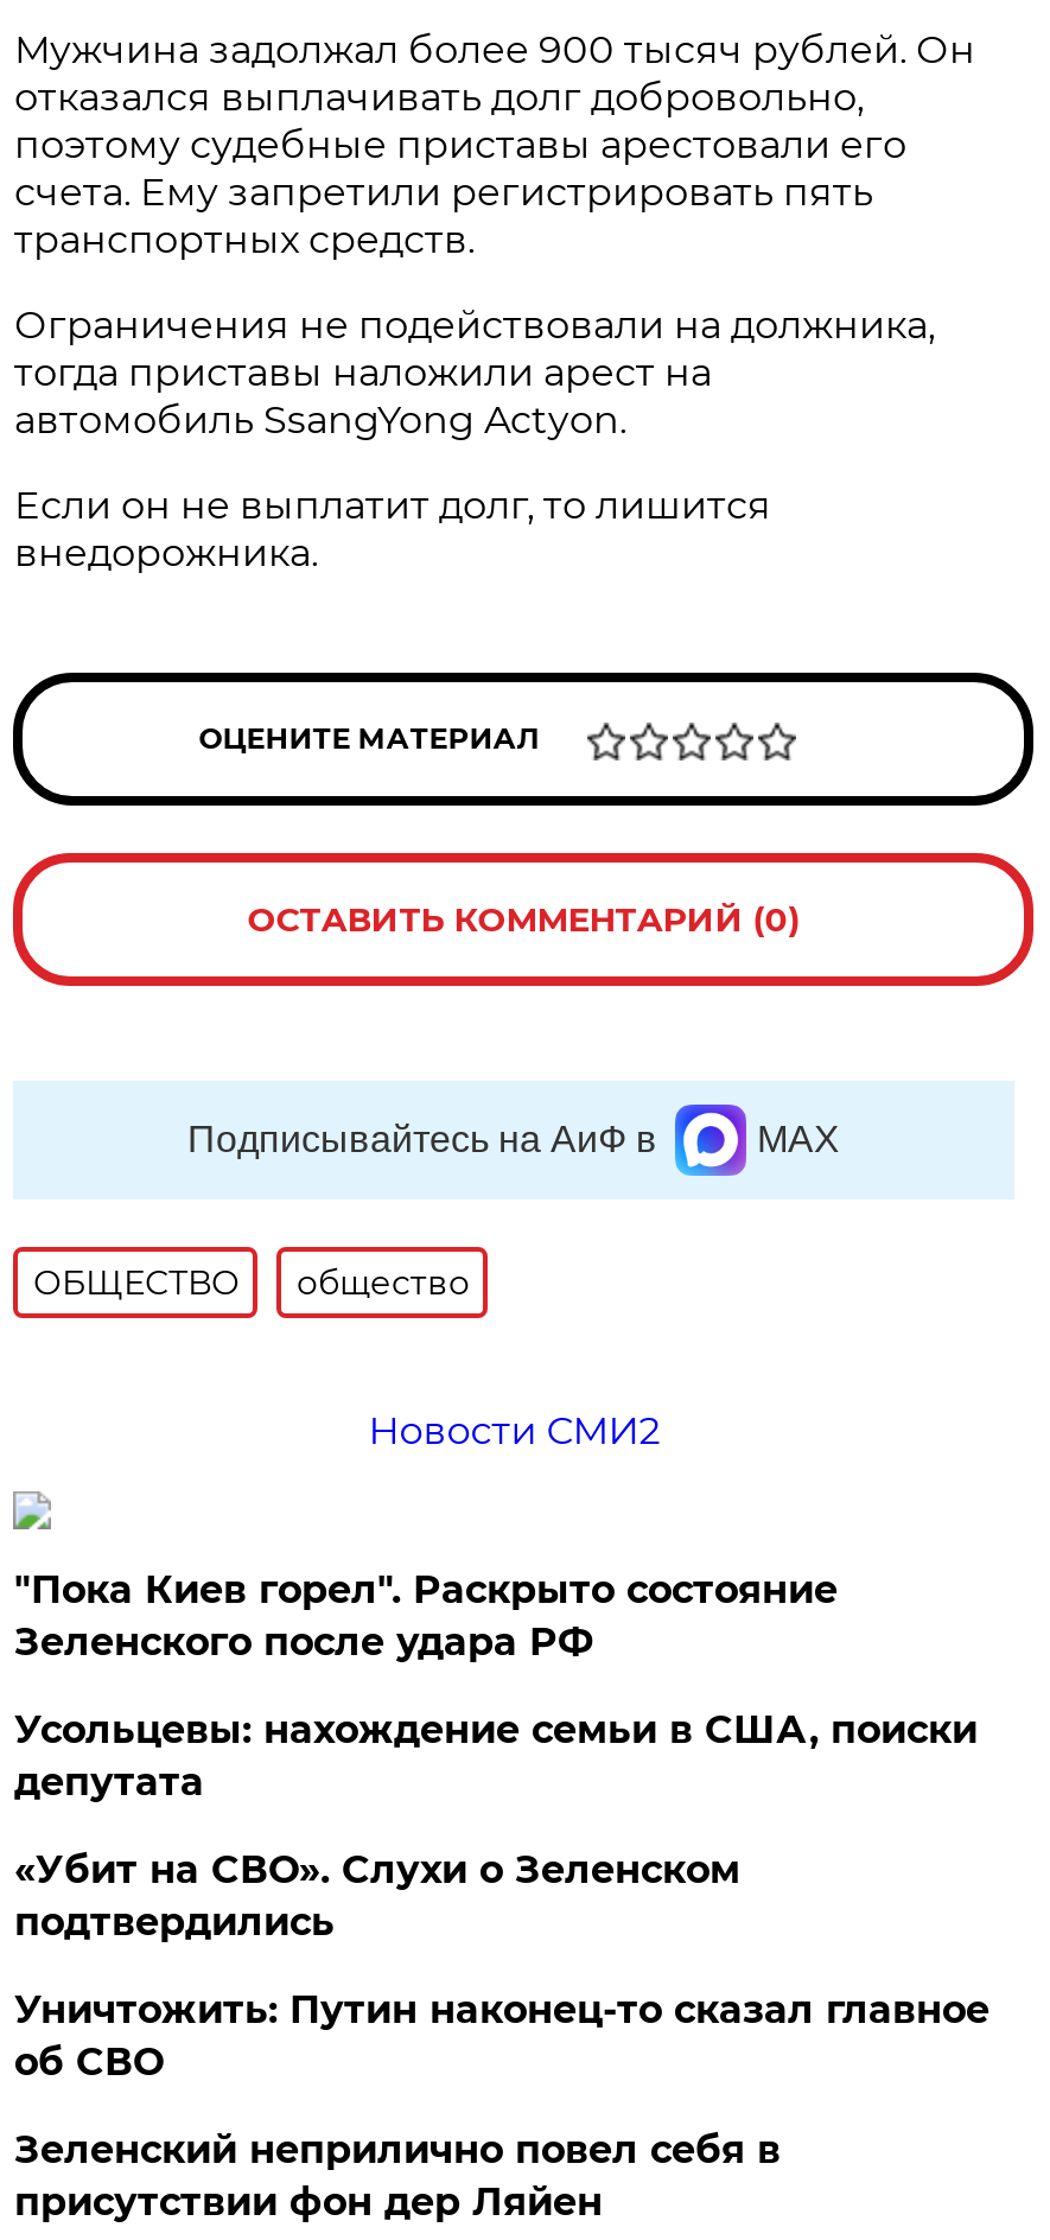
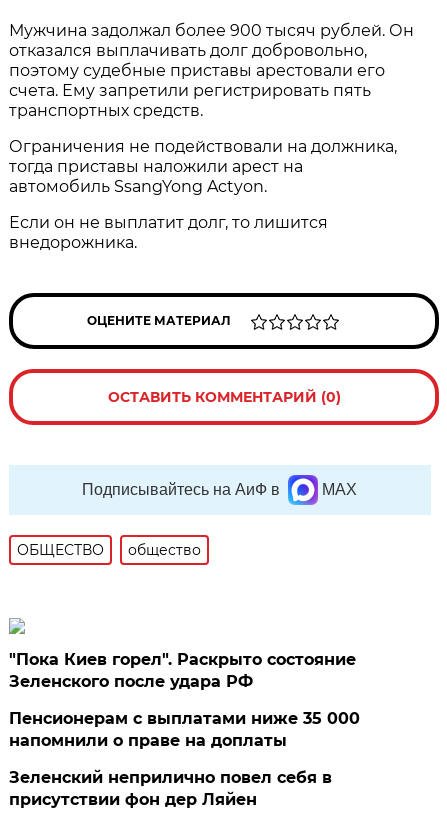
[368,1408,660,1453] Новости СМИ2 -> none
[14,1707,989,2085] Усольцевы: нахождение семьи в США, поиски | депутата | «Убит на СВО». Слухи о Зеленском | подтвердились | Уничтожить: Путин наконец-то сказал главное | об СВО -> [9,709,360,750] Пенсионерам с выплатами ниже 35 000 | напомнили о праве на доплаты

